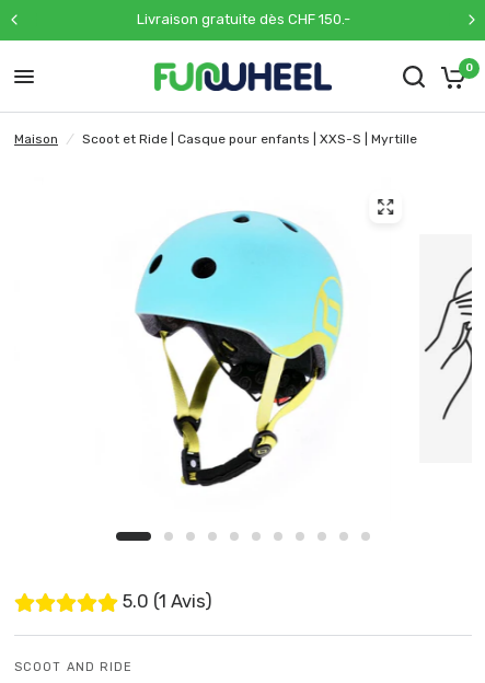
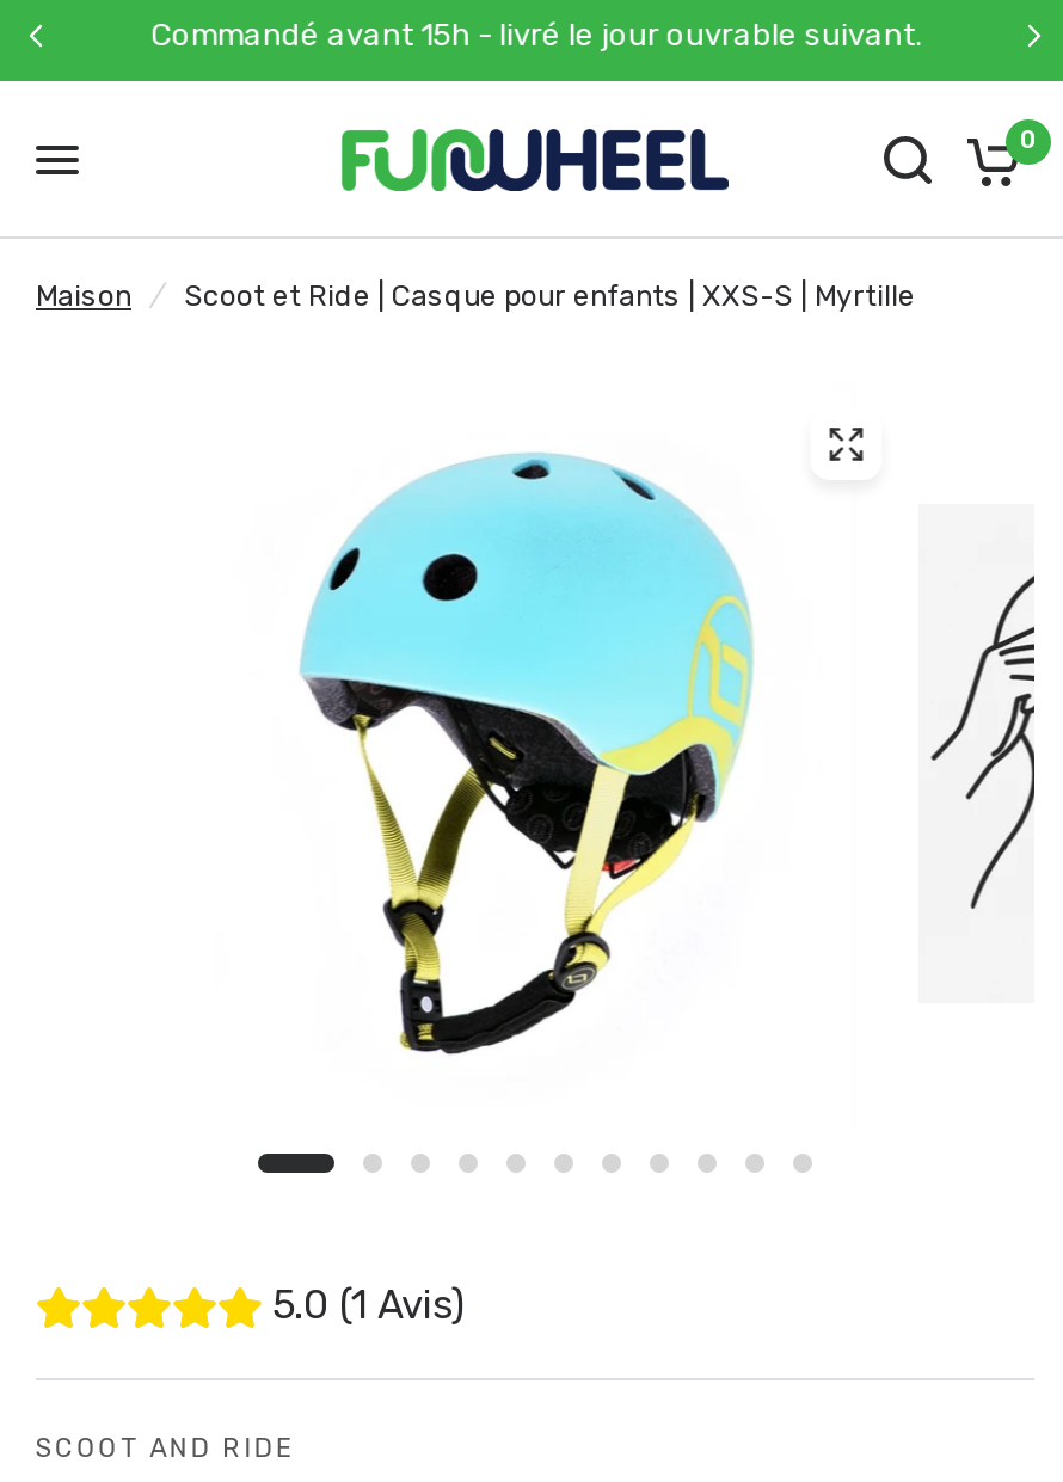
[136,11,350,27] Livraison gratuite dès CHF 150.- -> [149,17,921,53] Commandé avant 15h - livré le jour ouvrable suivant.

